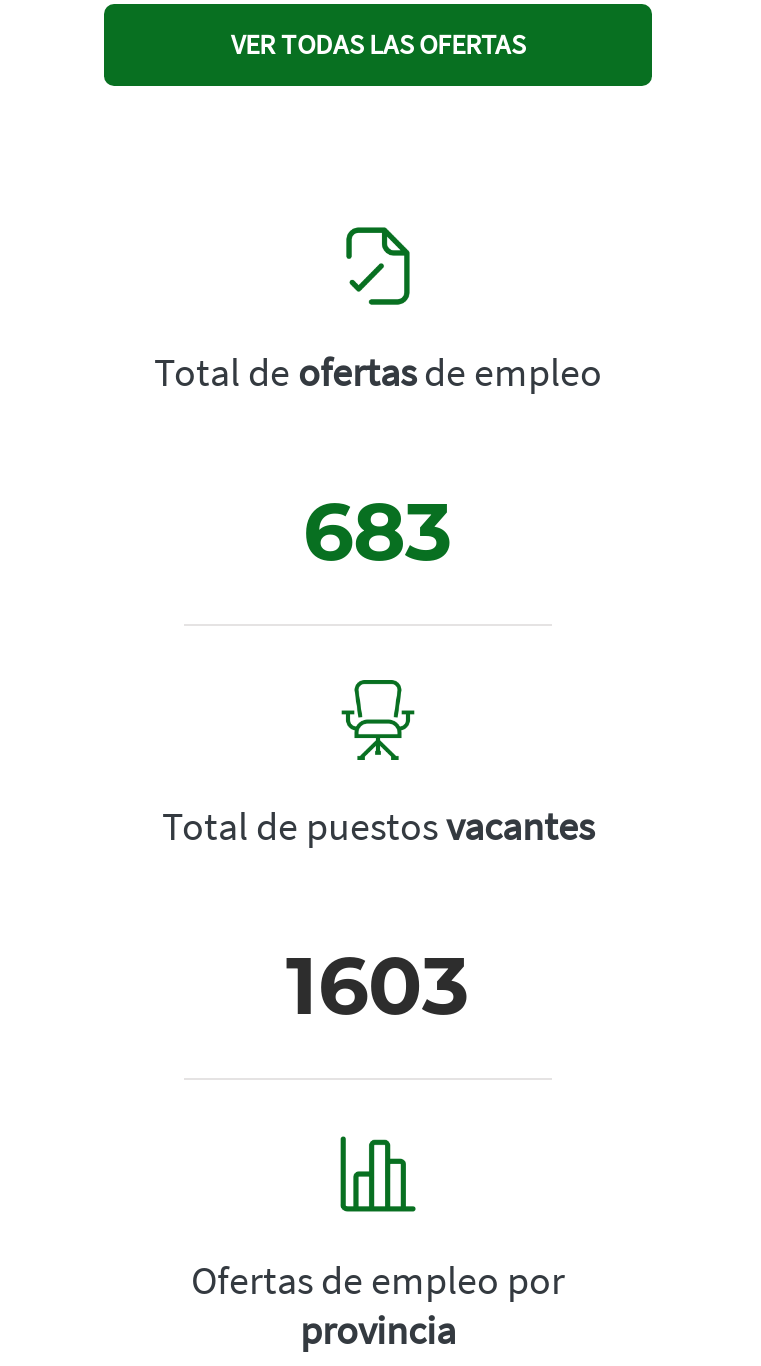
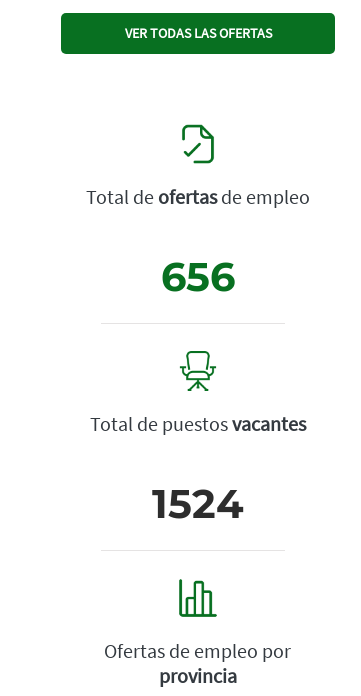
[303,482,453,580] 683 -> [161,252,235,301] 656
[286,936,470,1034] 1603 -> [152,479,244,528] 1524

